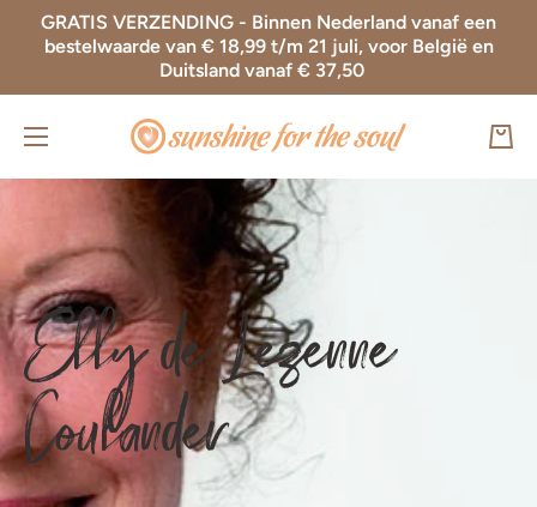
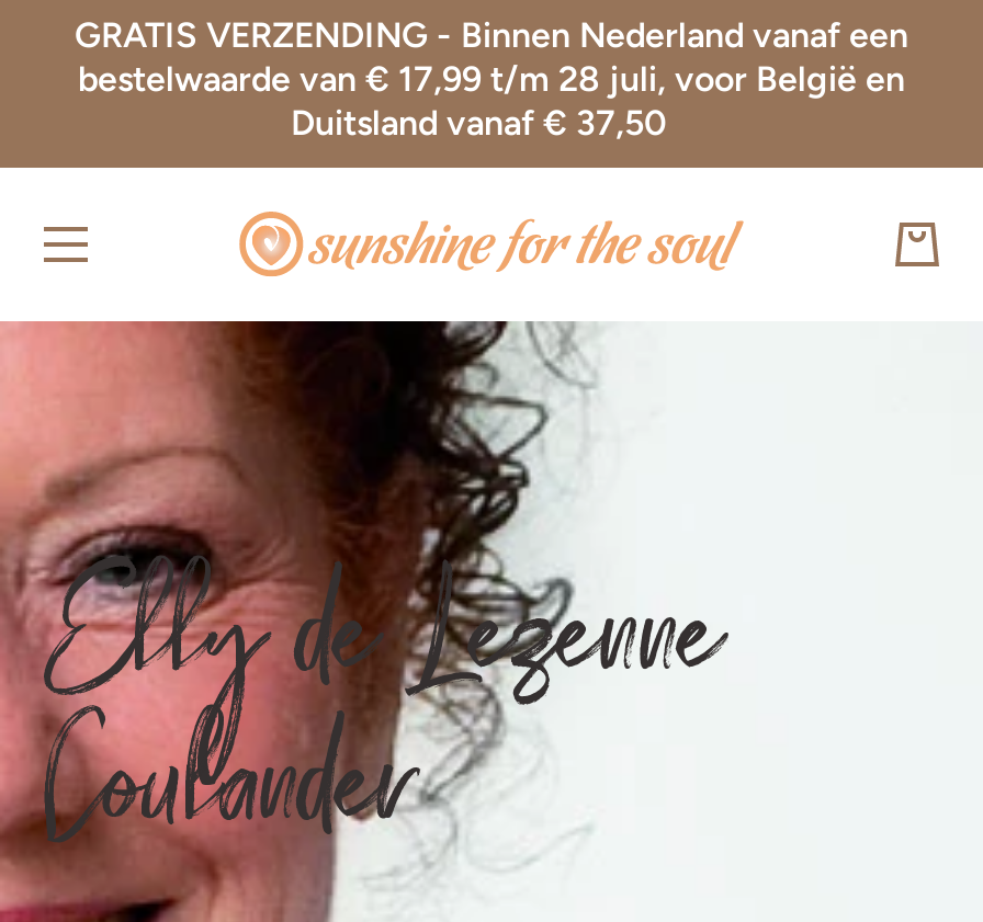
[44,35,493,58] bestelwaarde van € 18,99 t/m 21 juli, voor België en -> [78,58,905,100] bestelwaarde van € 17,99 t/m 28 juli, voor België en

